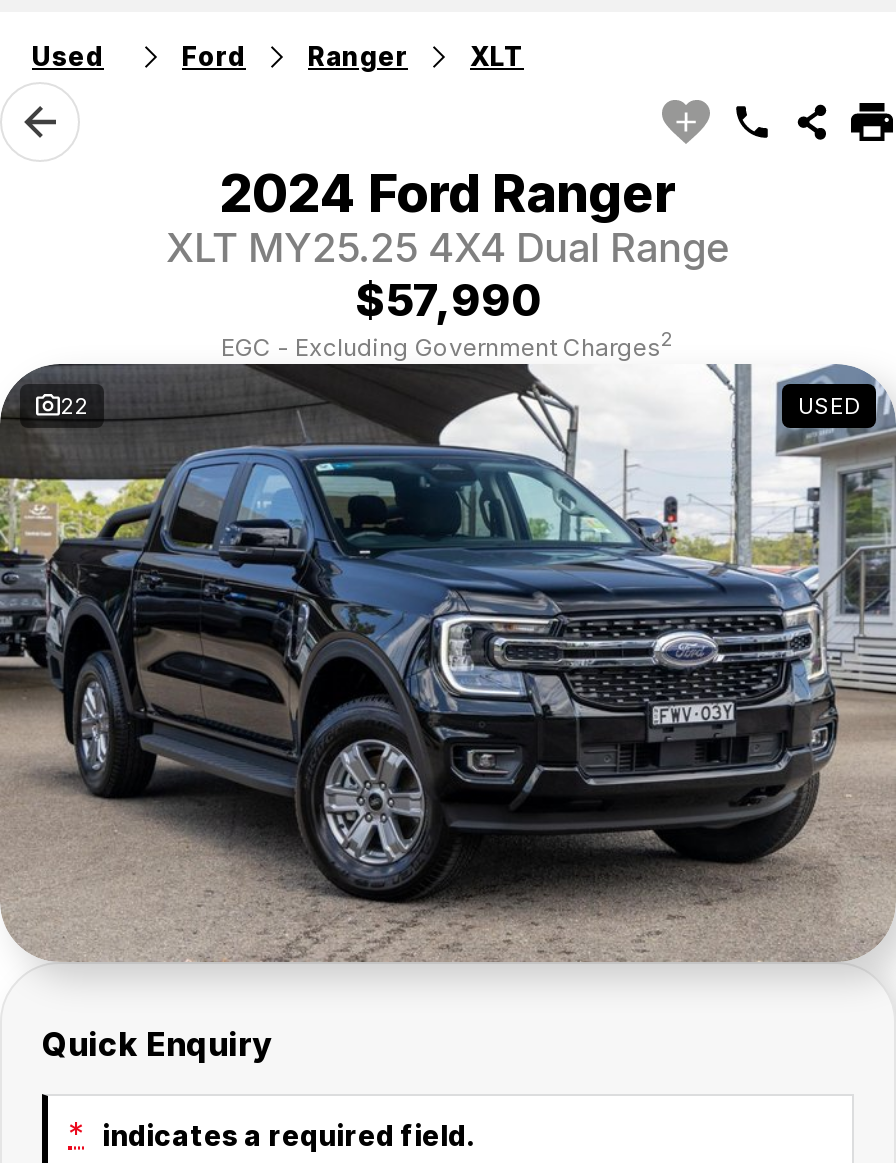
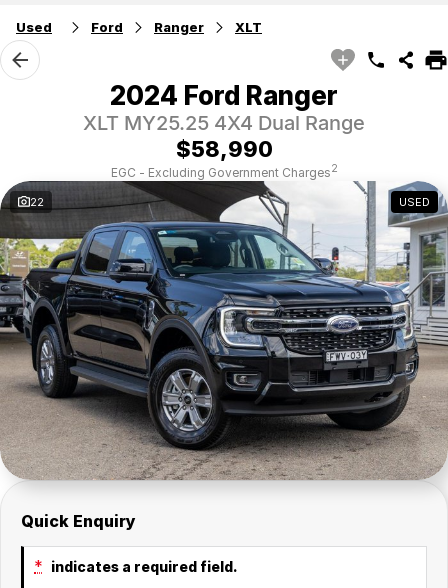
[355,274,541,326] $57,990 -> [175,136,272,162] $58,990

